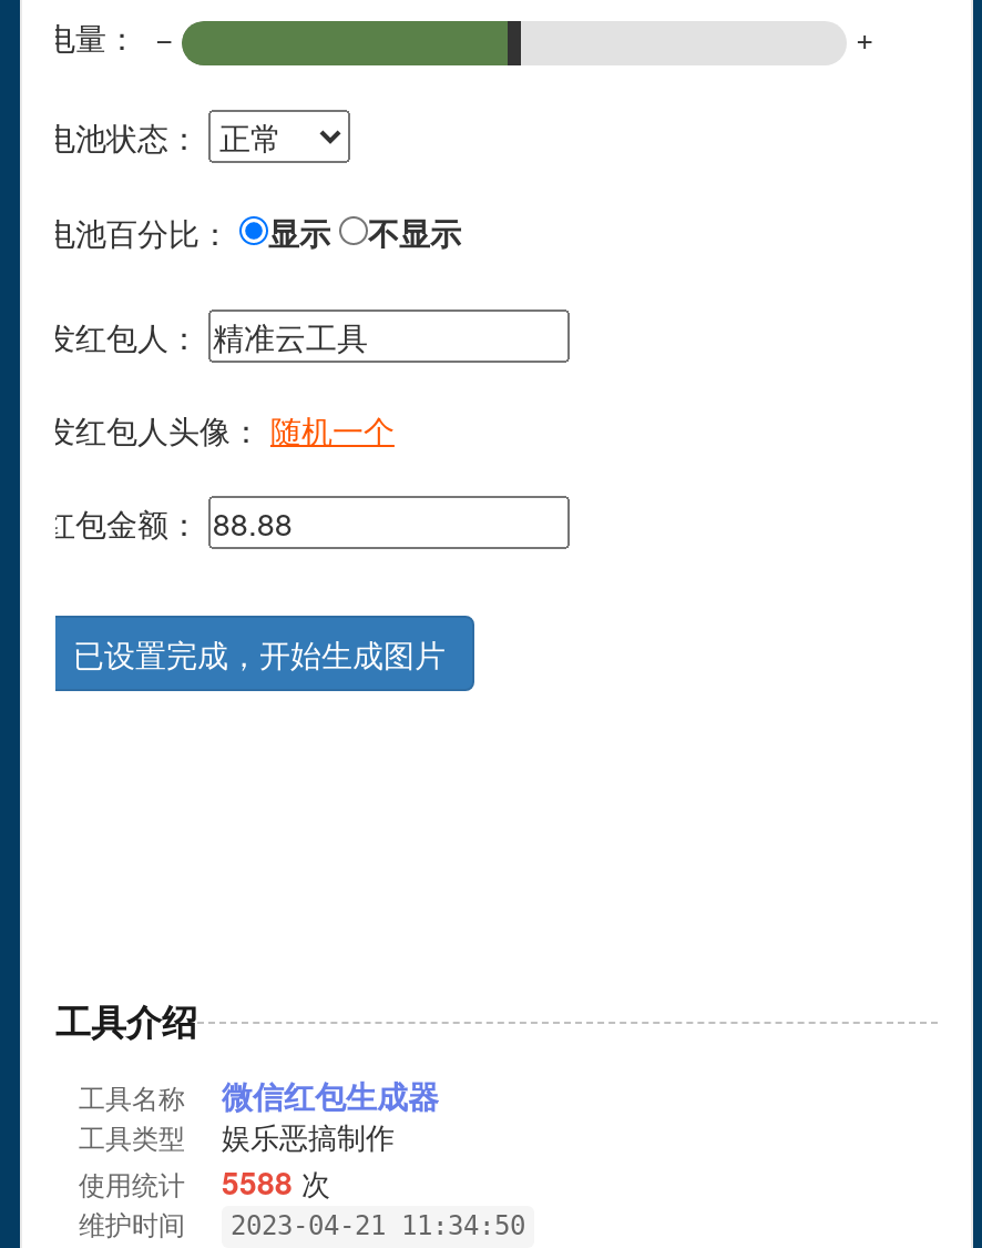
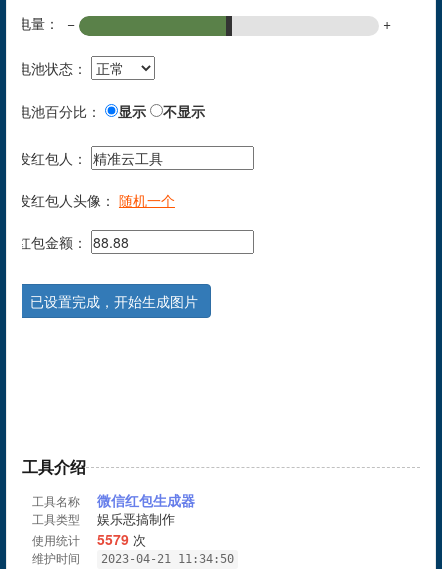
[79,1159,330,1203] 使用统计 5588次 -> [32,529,146,549] 使用统计 5579次

